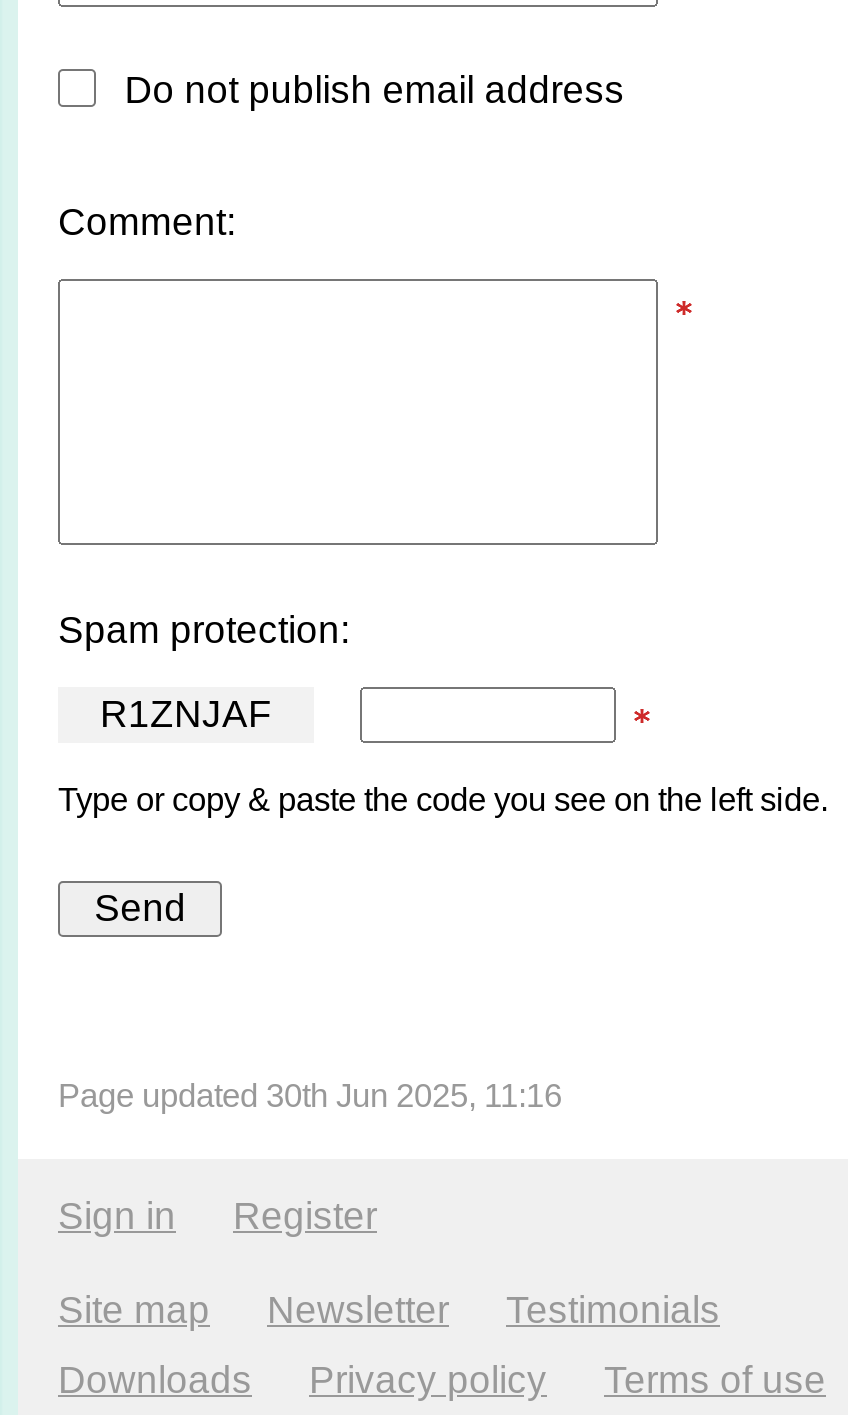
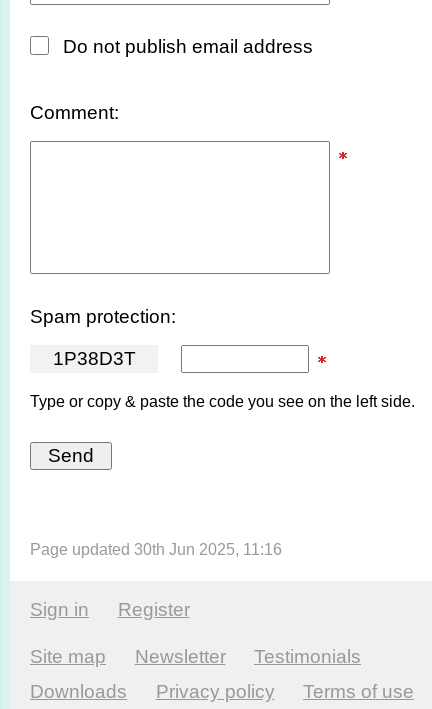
[100,693,272,735] R1ZNJAF -> [52,348,135,369] 1P38D3T

